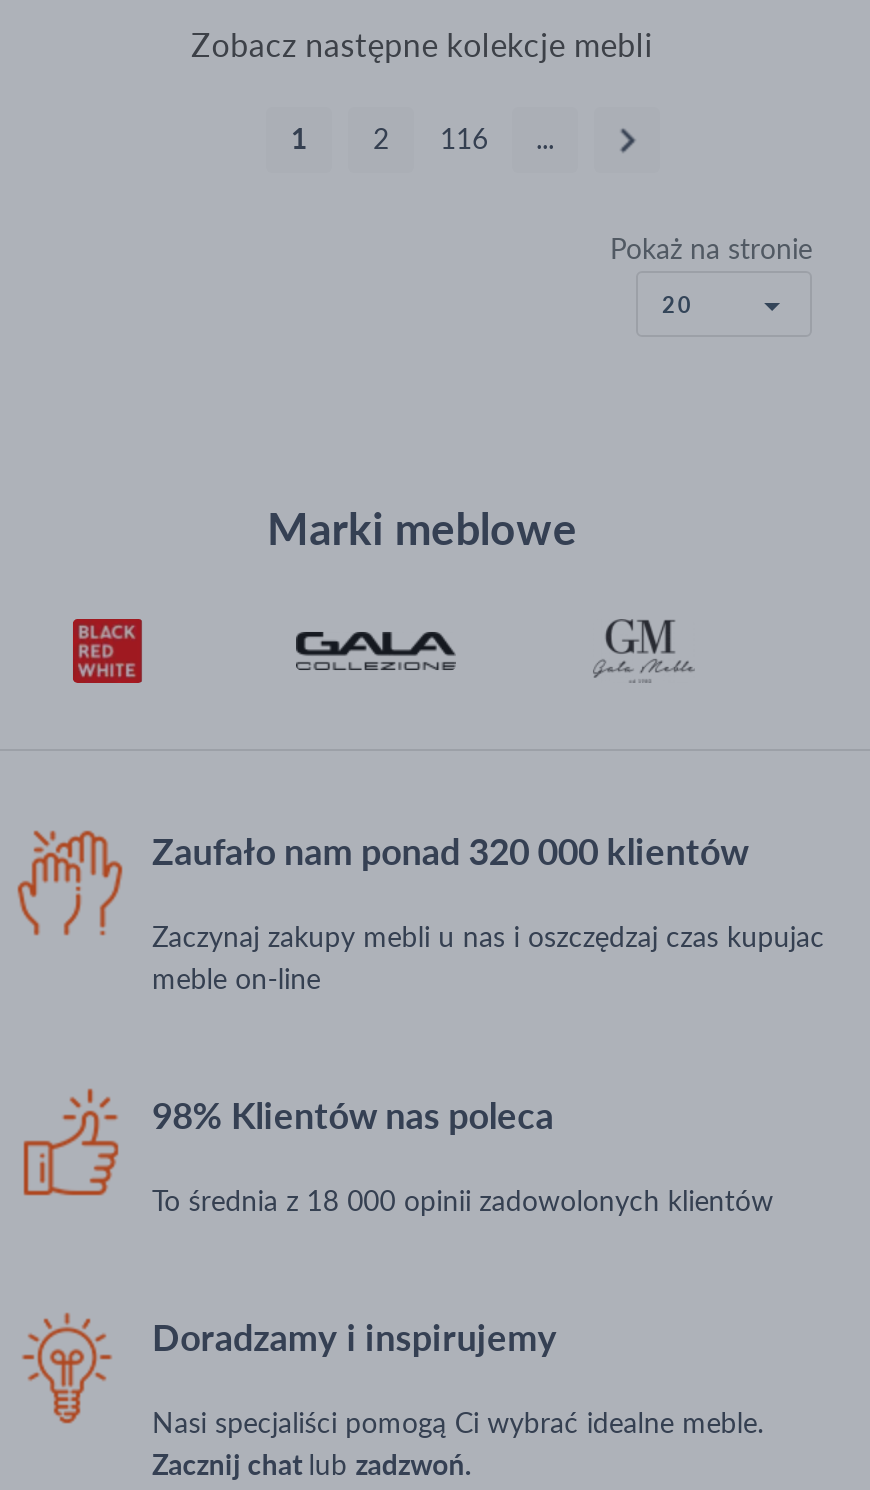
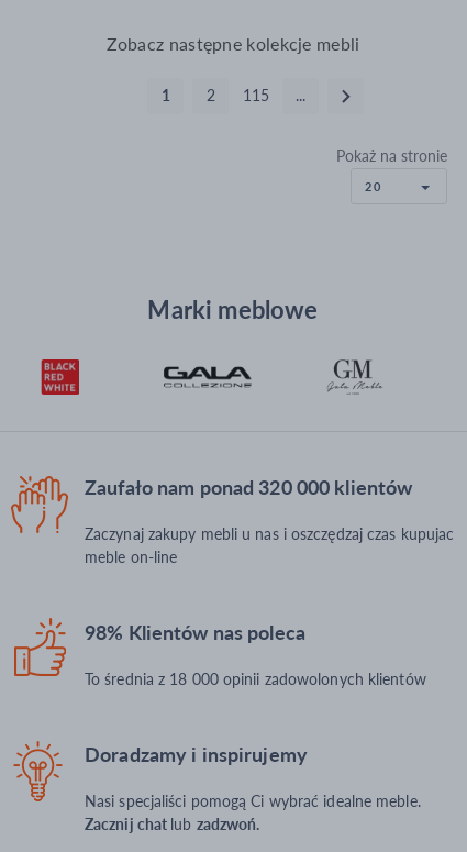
[440,121,488,155] 116 -> [243,86,269,104] 115

